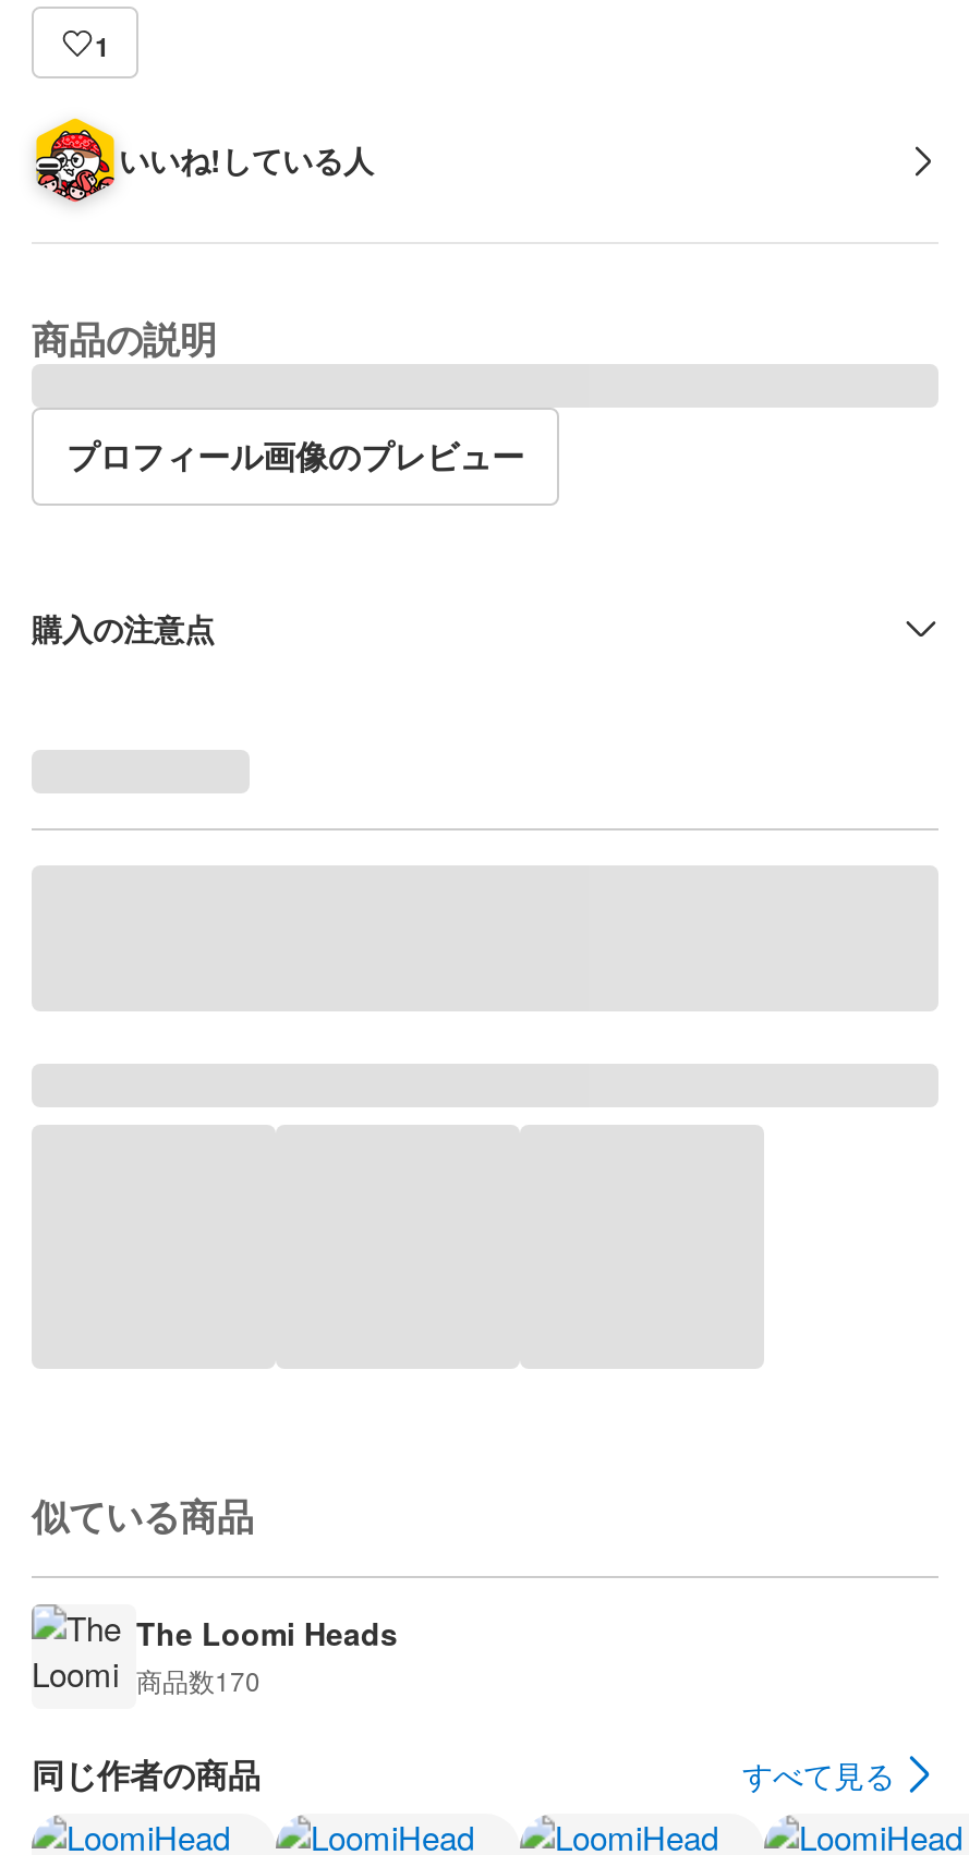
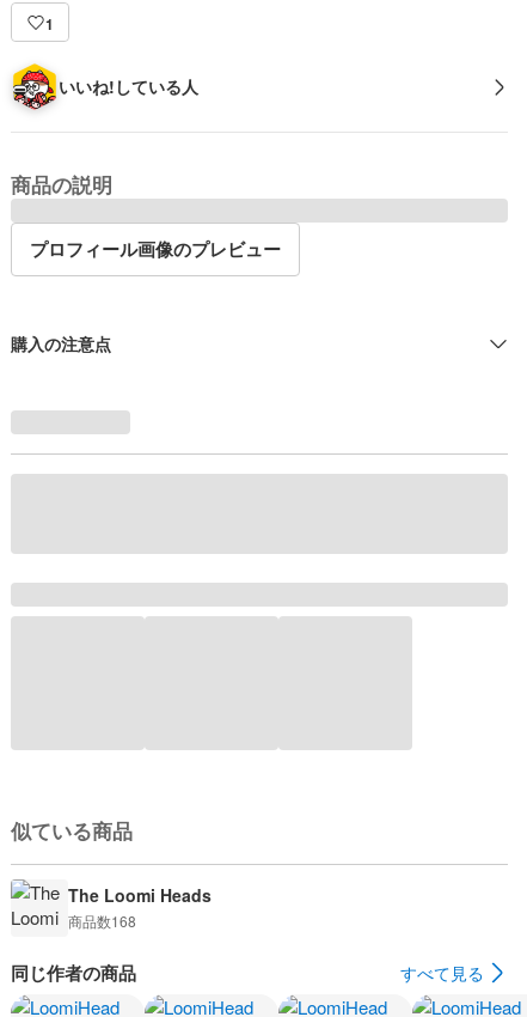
[136,1661,261,1698] 商品数170 -> [68,911,136,931] 商品数168

